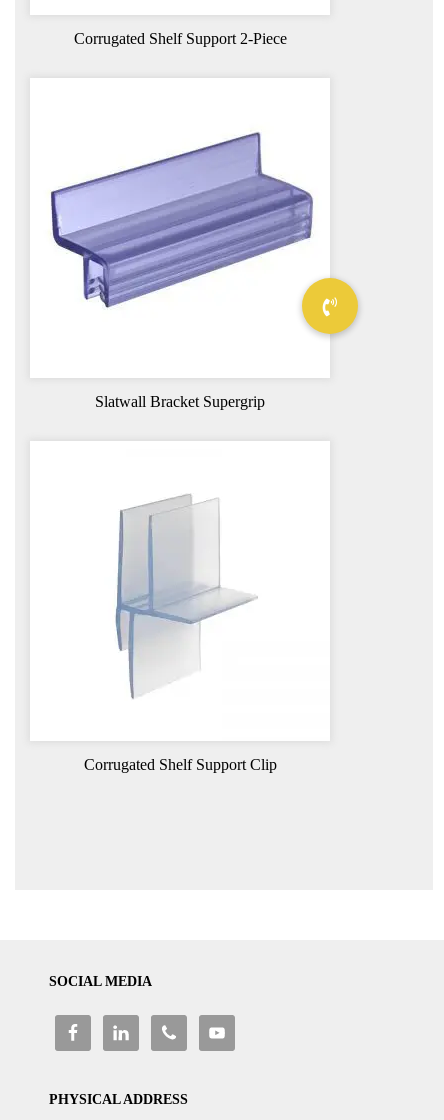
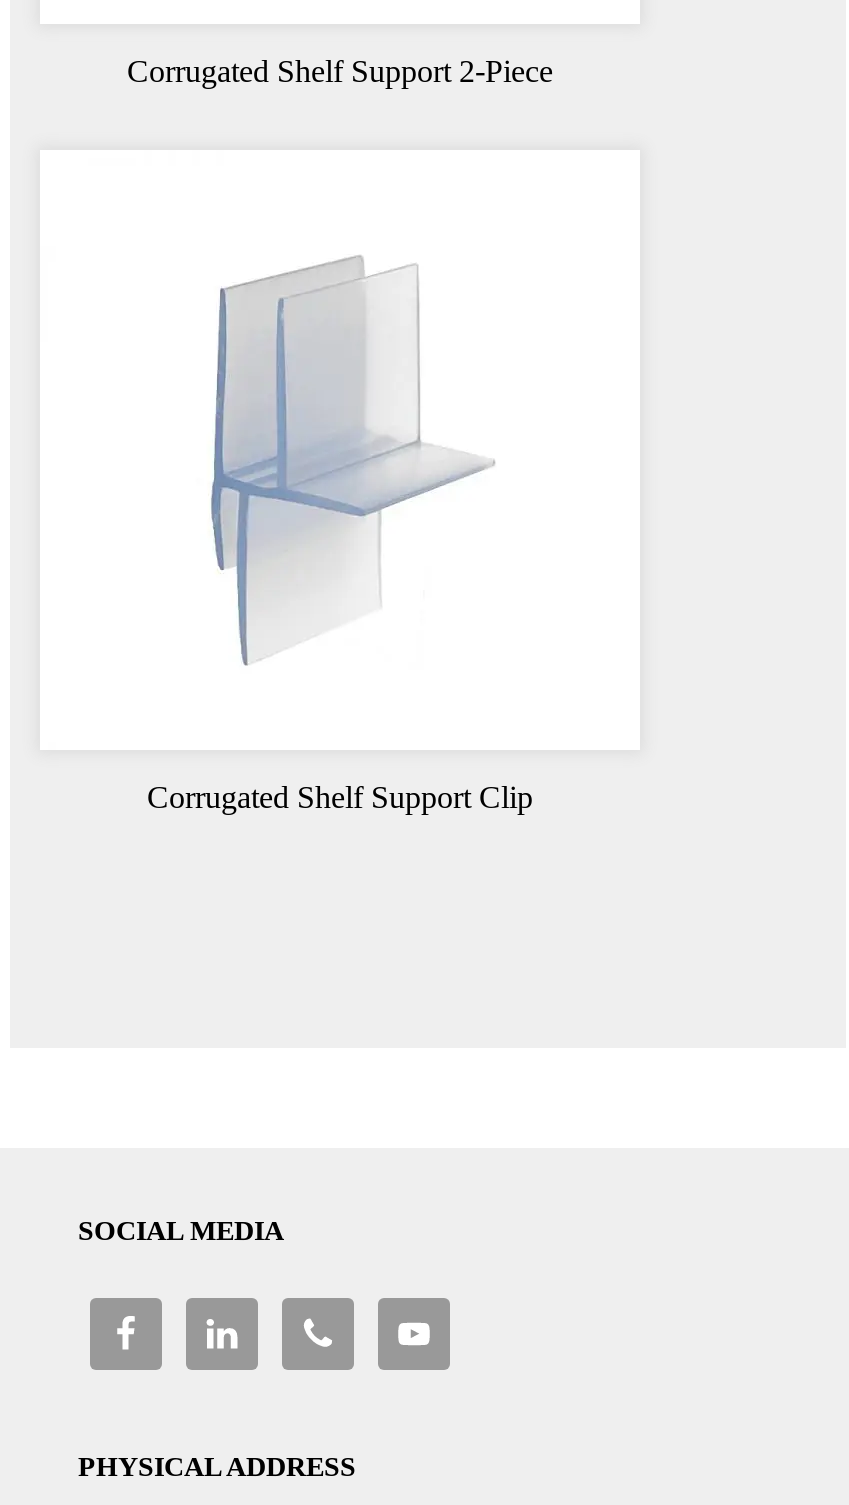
[49,131,360,338] [image] -> none
[95,393,265,410] Slatwall Bracket Supergrip -> none

